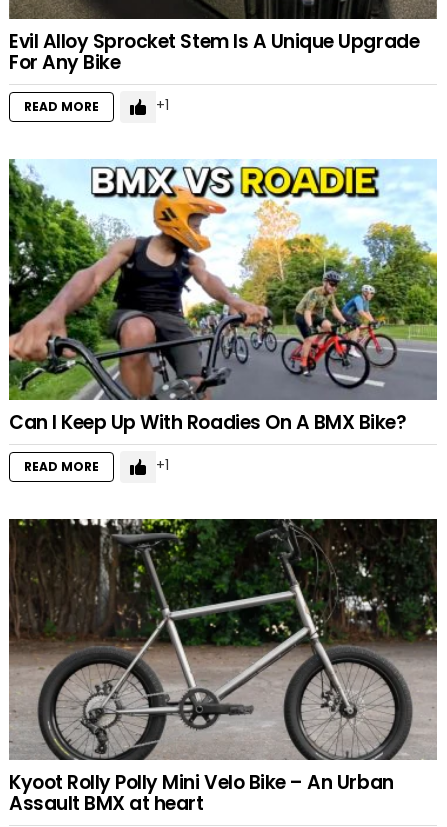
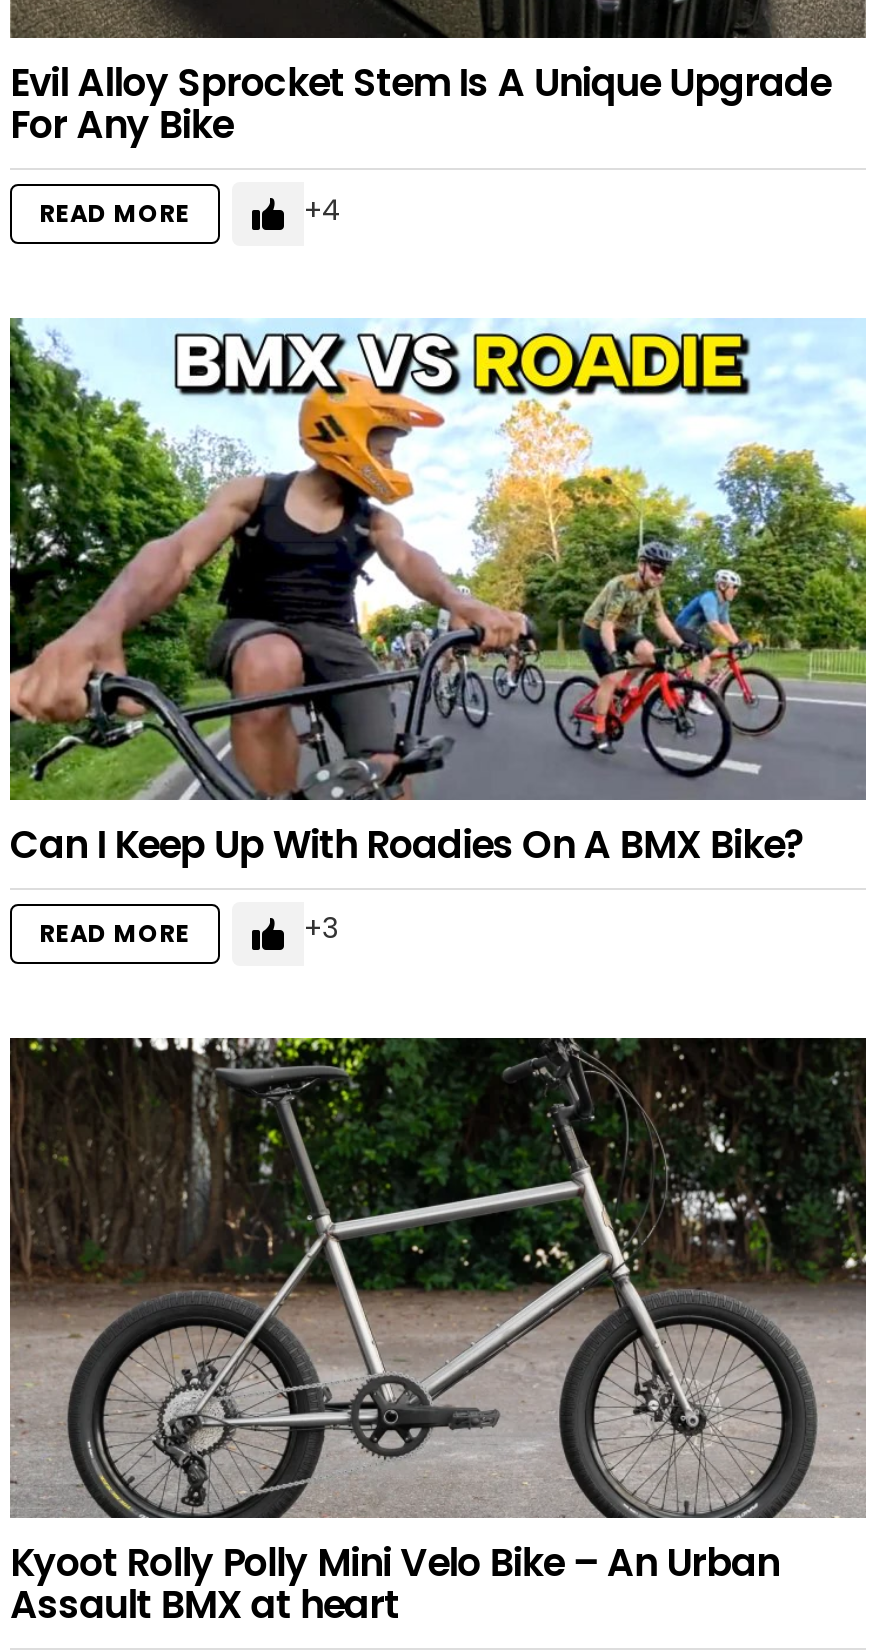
[165,95,169,115] 1 -> [322,190,342,230] 4
[165,455,169,475] 1 -> [322,908,338,948] 3

